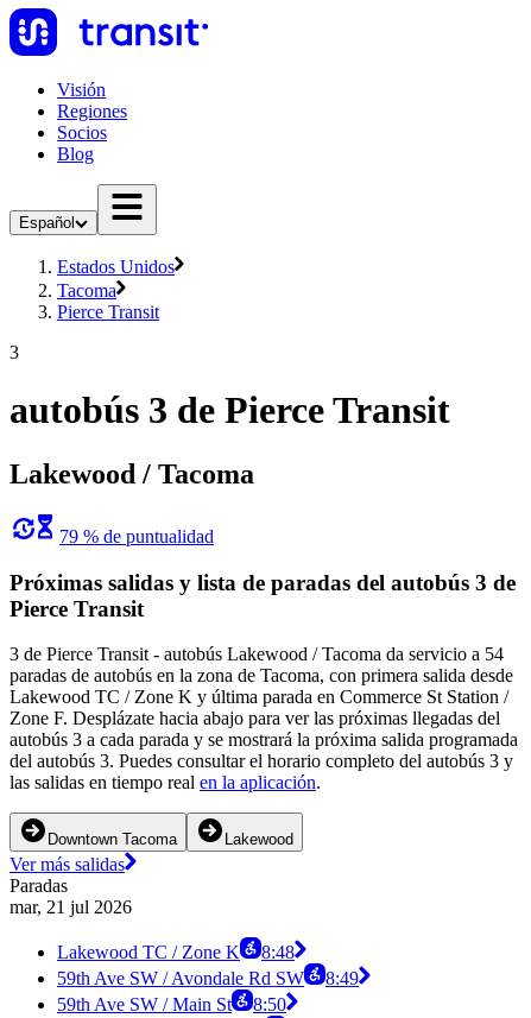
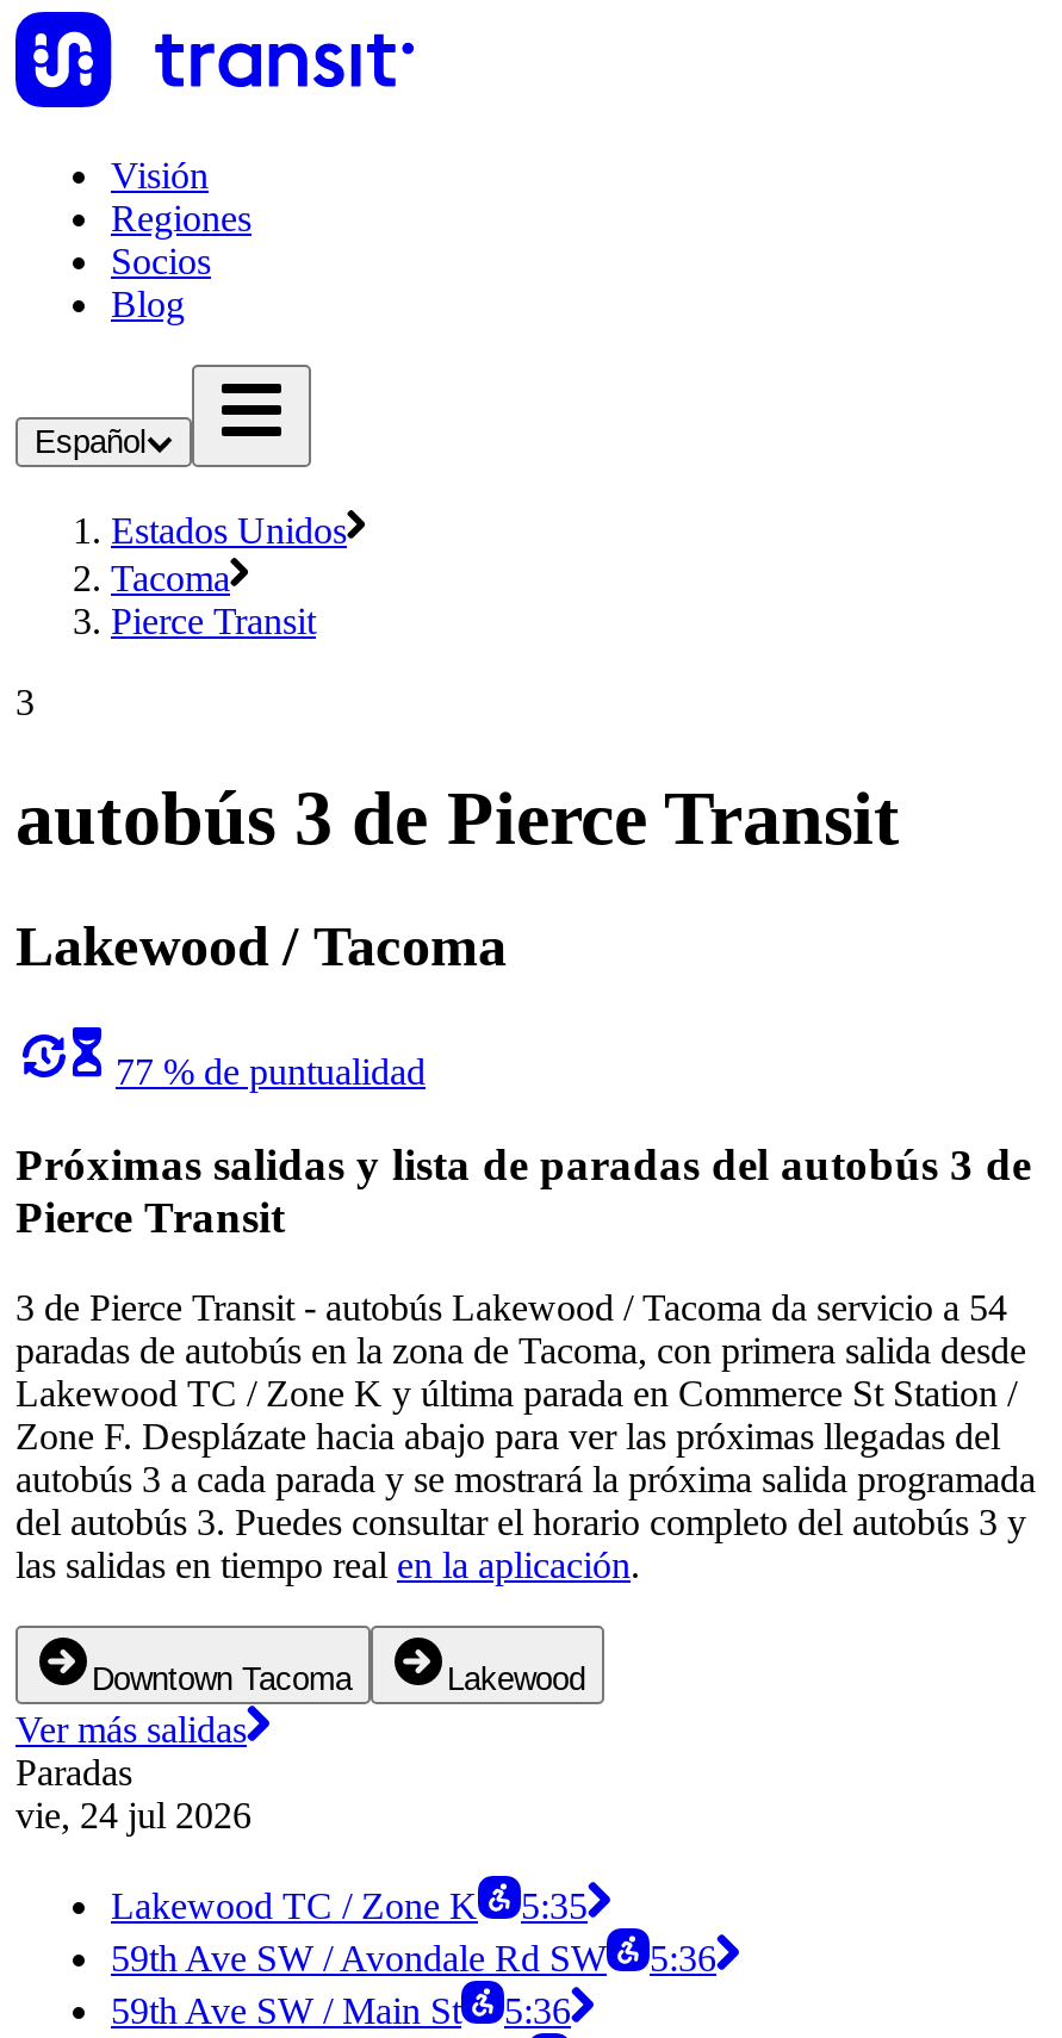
[59,526,214,546] 79 % de puntualidad -> [116,1051,426,1091] 77 % de puntualidad
[10,897,132,917] mar, 21 jul 2026 -> [15,1795,251,1836] vie, 24 jul 2026
[57,942,295,962] Lakewood TC / Zone K 8:48 -> [111,1886,588,1926] Lakewood TC / Zone K 5:35
[57,968,359,989] 59th Ave SW / Avondale Rd SW 8:49 -> [111,1938,716,1979] 59th Ave SW / Avondale Rd SW 5:36
[57,994,286,1015] 59th Ave SW / Main St 8:50 -> [111,1991,571,2031] 59th Ave SW / Main St 5:36

